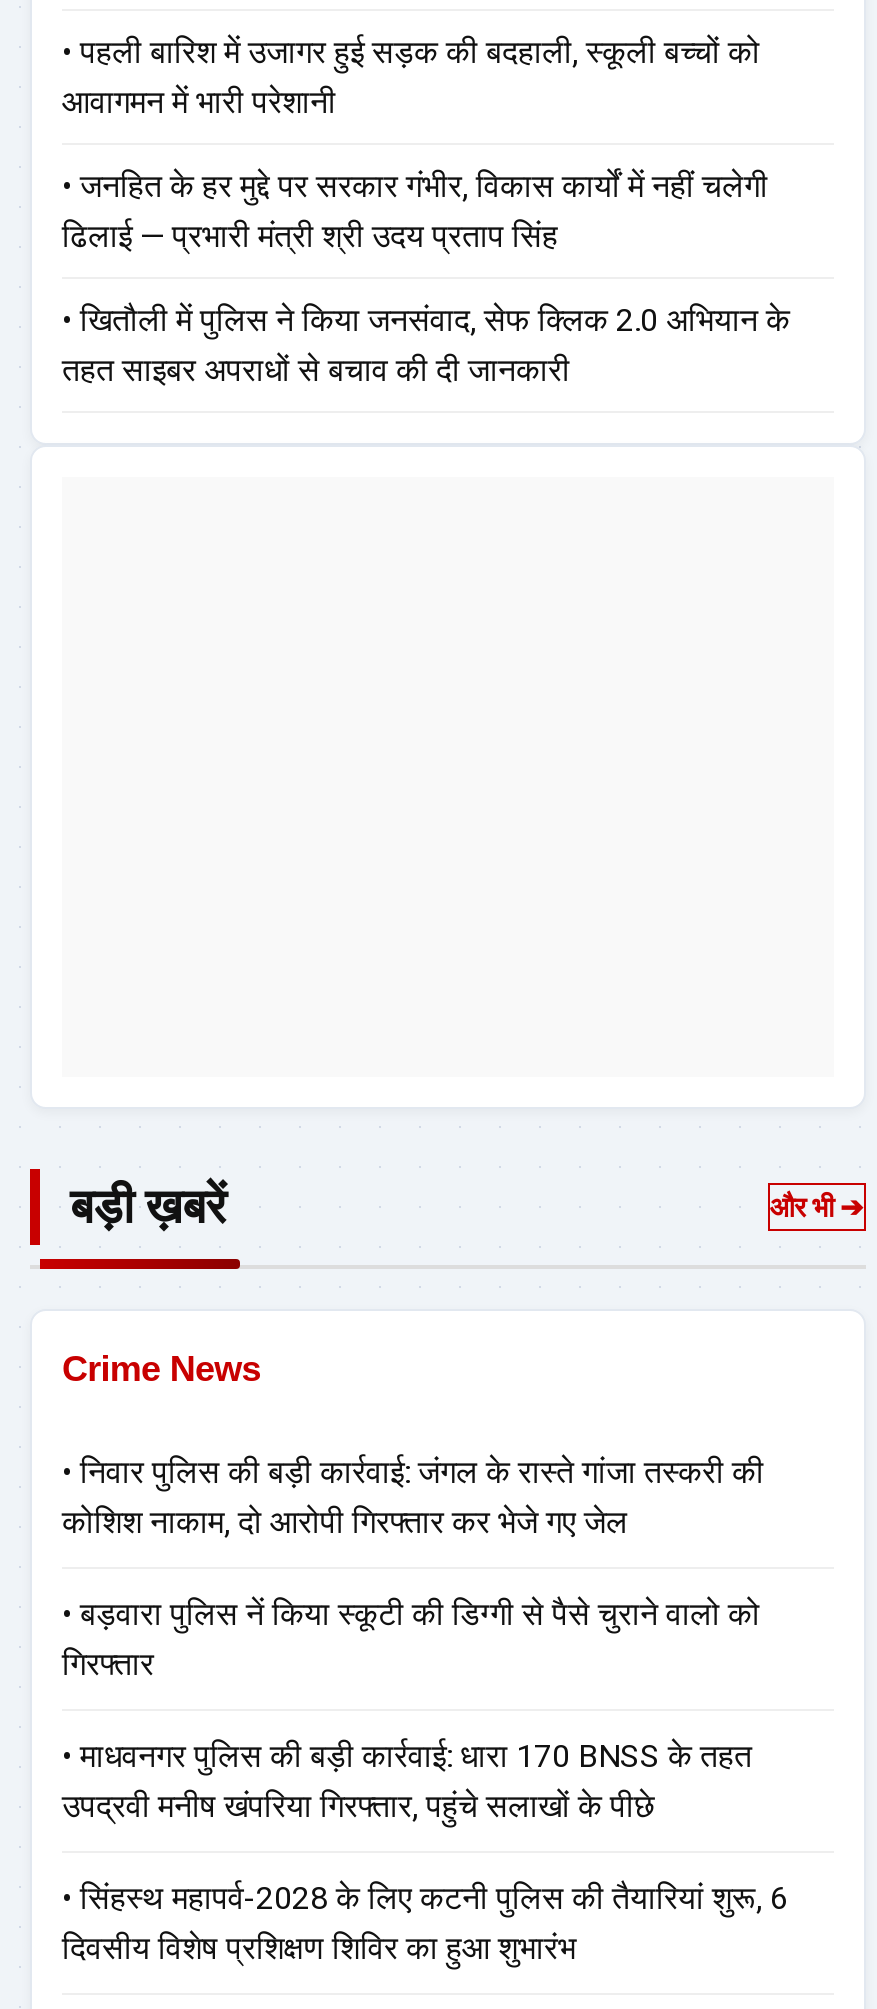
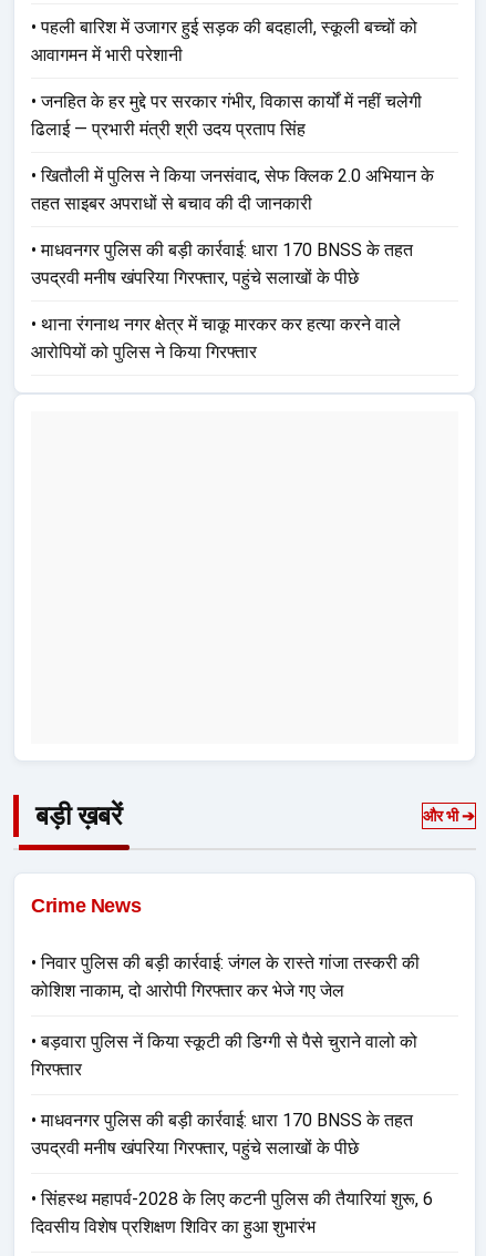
none -> [31,239,413,362] • माधवनगर पुलिस की बड़ी कार्रवाई: धारा 170 BNSS के तहत | उपद्रवी मनीष खंपरिया गिरफ्तार, पहुंचे सलाखों के पीछे | • थाना रंगनाथ नगर क्षेत्र में चाकू मारकर कर हत्या करने वाले | आरोपियों को पुलिस ने किया गिरफ्तार

